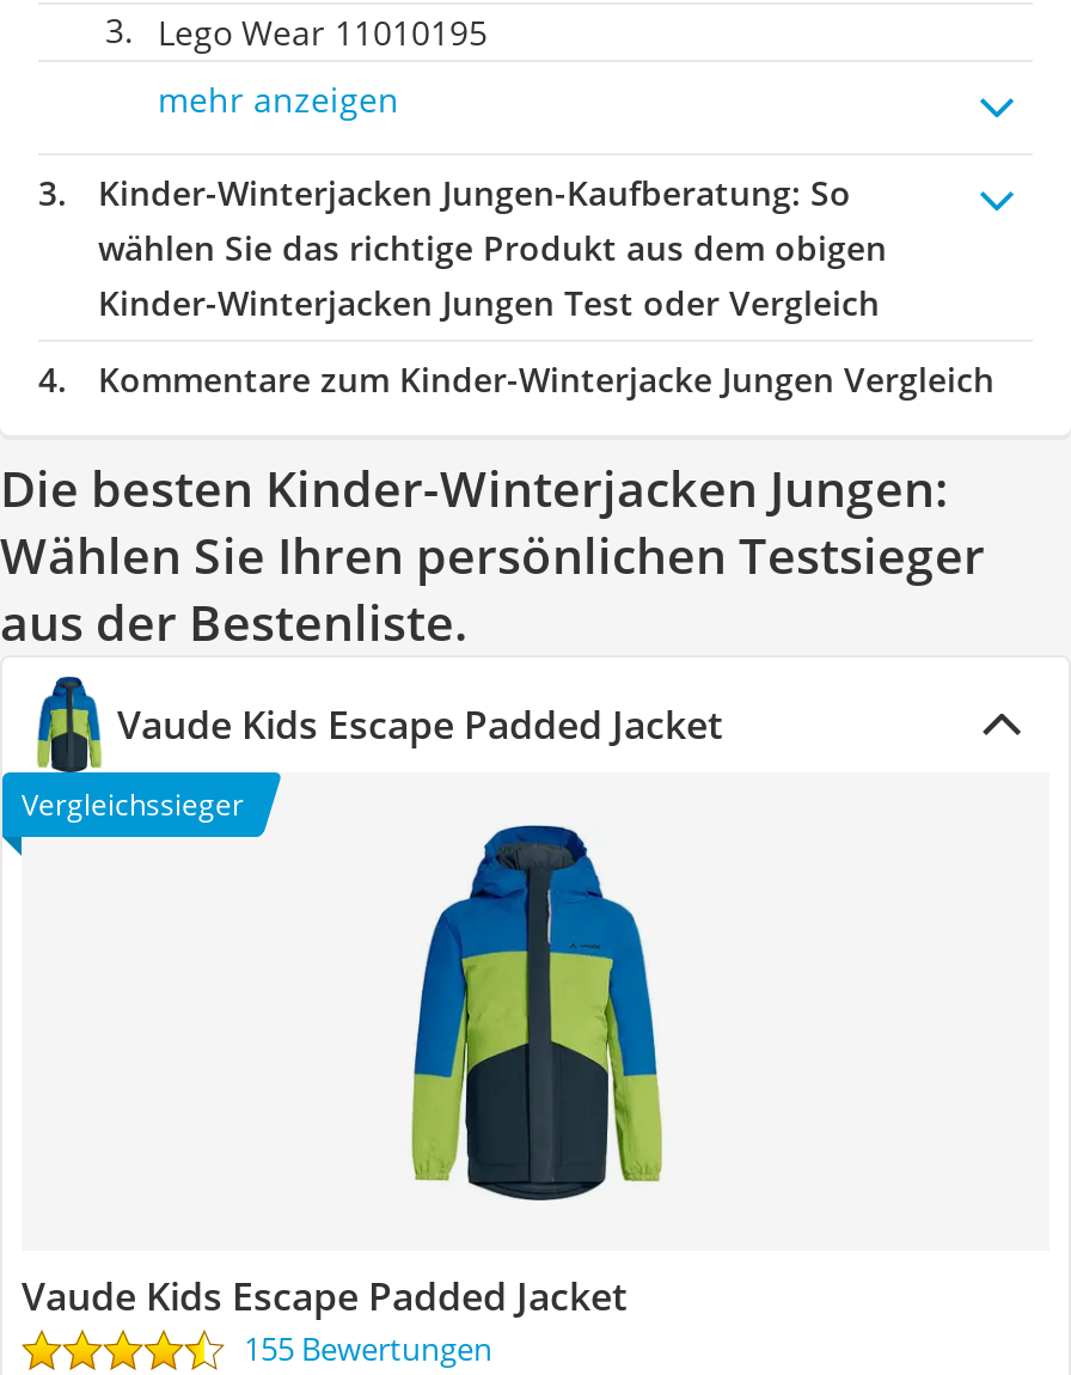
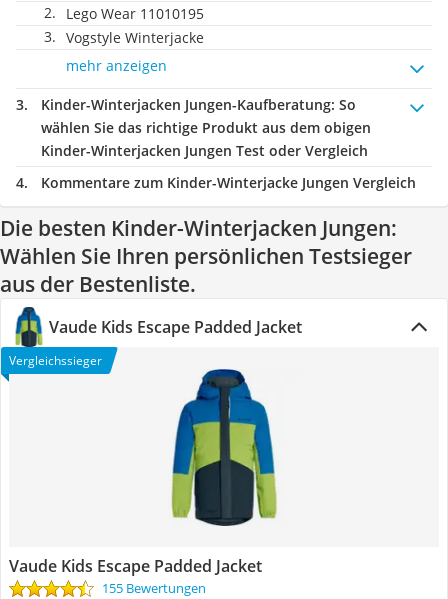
none -> [66,28,204,47] Vogstyle Winterjacke

